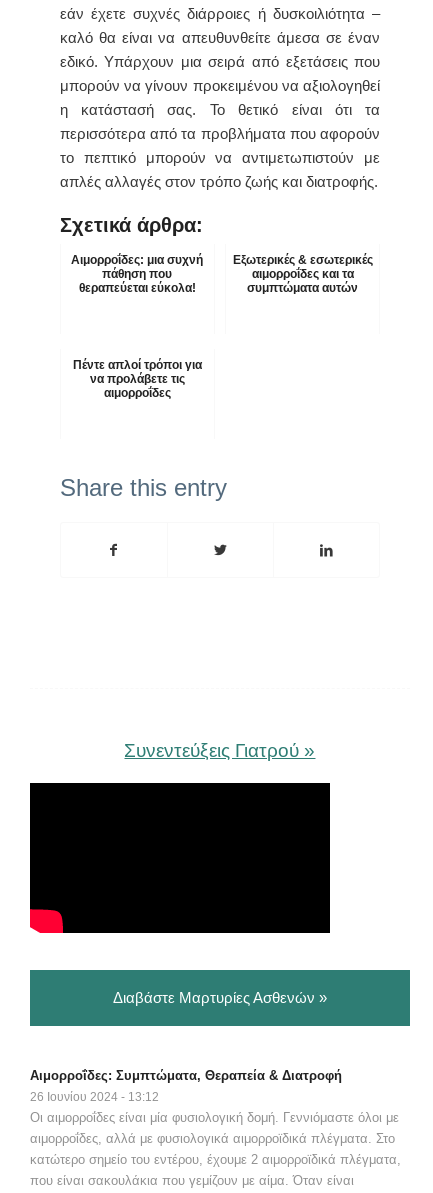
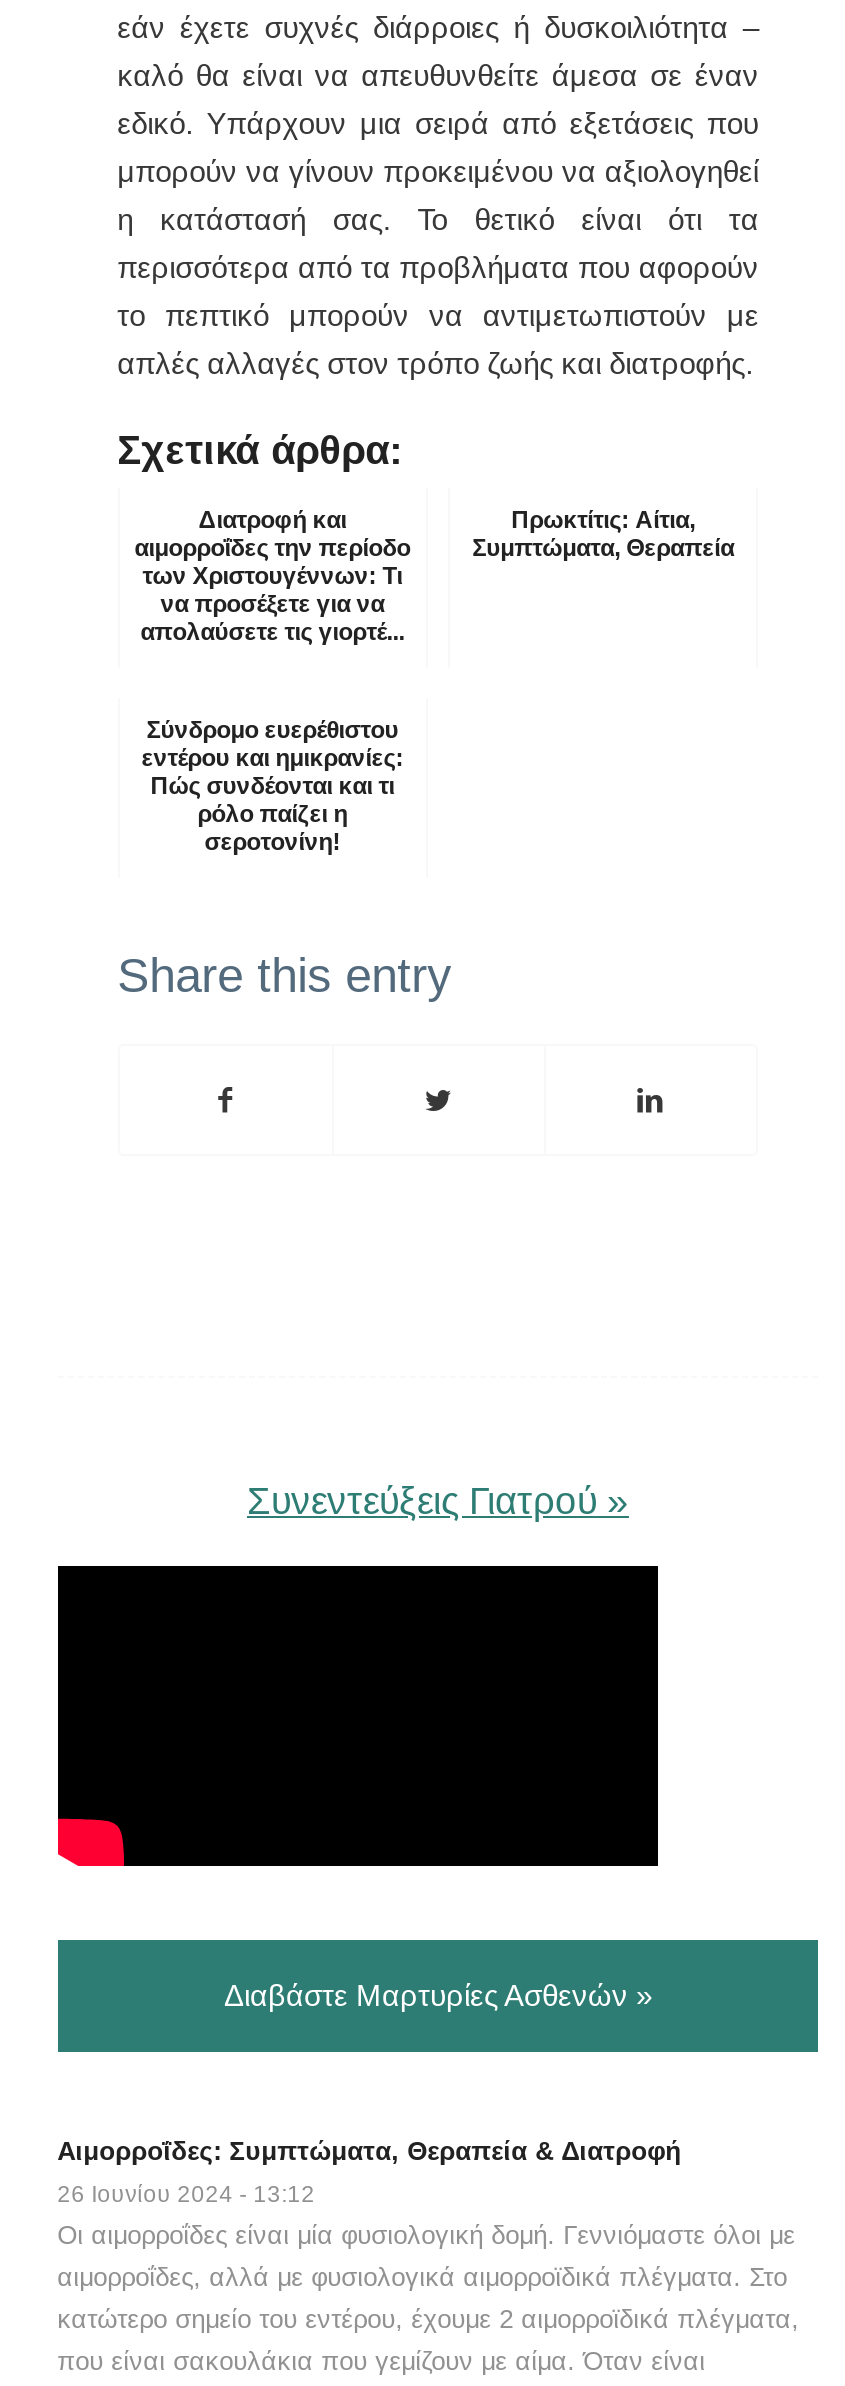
[71,253,203,295] Αιμορροΐδες: μια συχνή | πάθηση που | θεραπεύεται εύκολα! -> [135,507,411,647] Διατροφή και | αιμορροΐδες την περίοδο | των Χριστουγέννων: Τι | να προσέξετε για να | απολαύσετε τις γιορτέ...
[233,253,373,295] Εξωτερικές & εσωτερικές | αιμορροΐδες και τα | συμπτώματα αυτών -> [472,507,734,563] Πρωκτίτις: Αίτια, | Συμπτώματα, Θεραπεία
[73,358,202,400] Πέντε απλοί τρόποι για | να προλάβετε τις | αιμορροΐδες -> [142,717,404,857] Σύνδρομο ευερέθιστου | εντέρου και ημικρανίες: | Πώς συνδέονται και τι | ρόλο παίζει η | σεροτονίνη!

